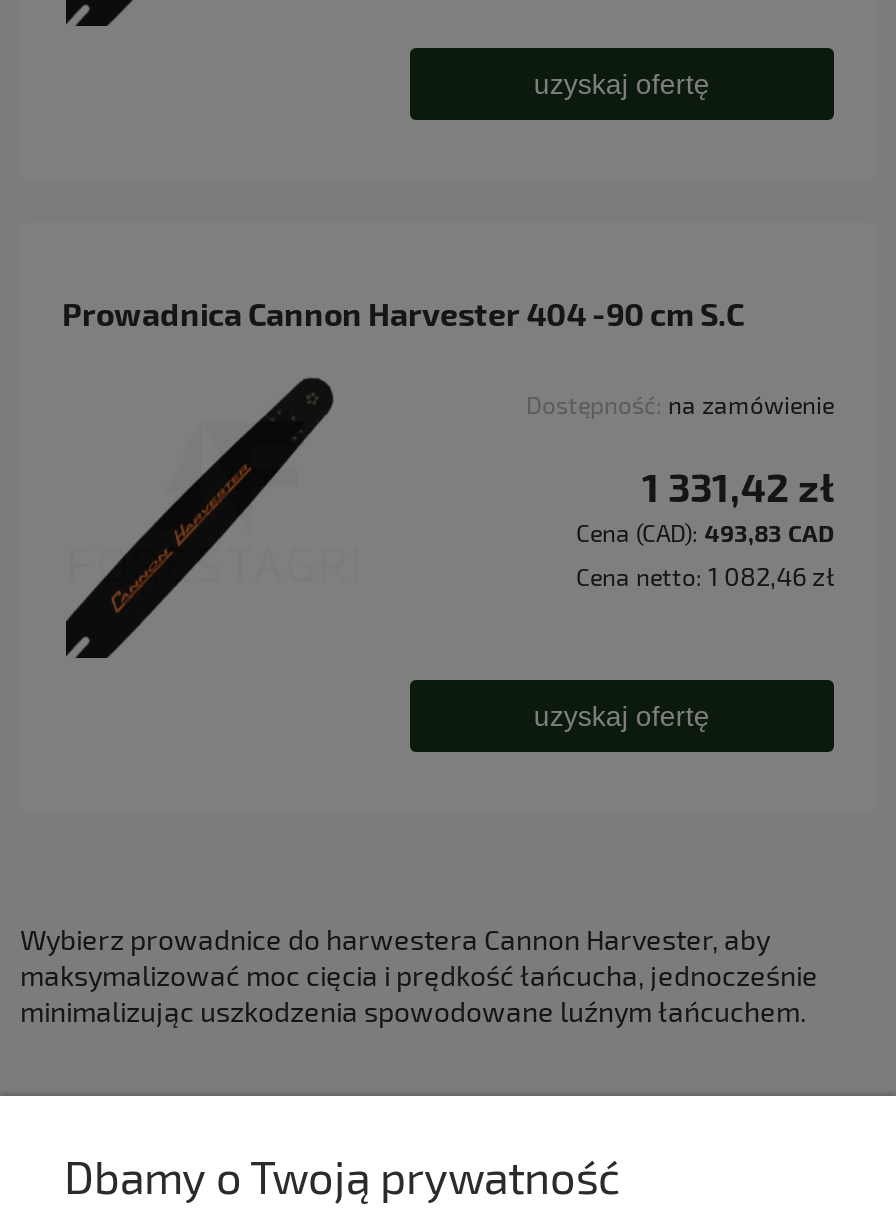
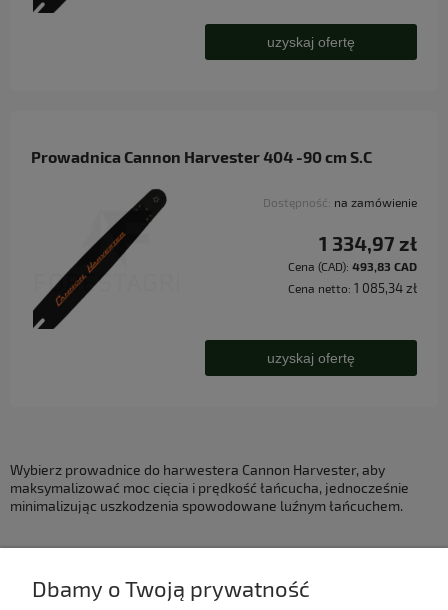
[642,463,834,511] 1 331,42 zł -> [319,231,417,255] 1 334,97 zł
[576,561,834,593] Cena netto: 1 082,46 zł -> [288,280,417,296] Cena netto: 1 085,34 zł

